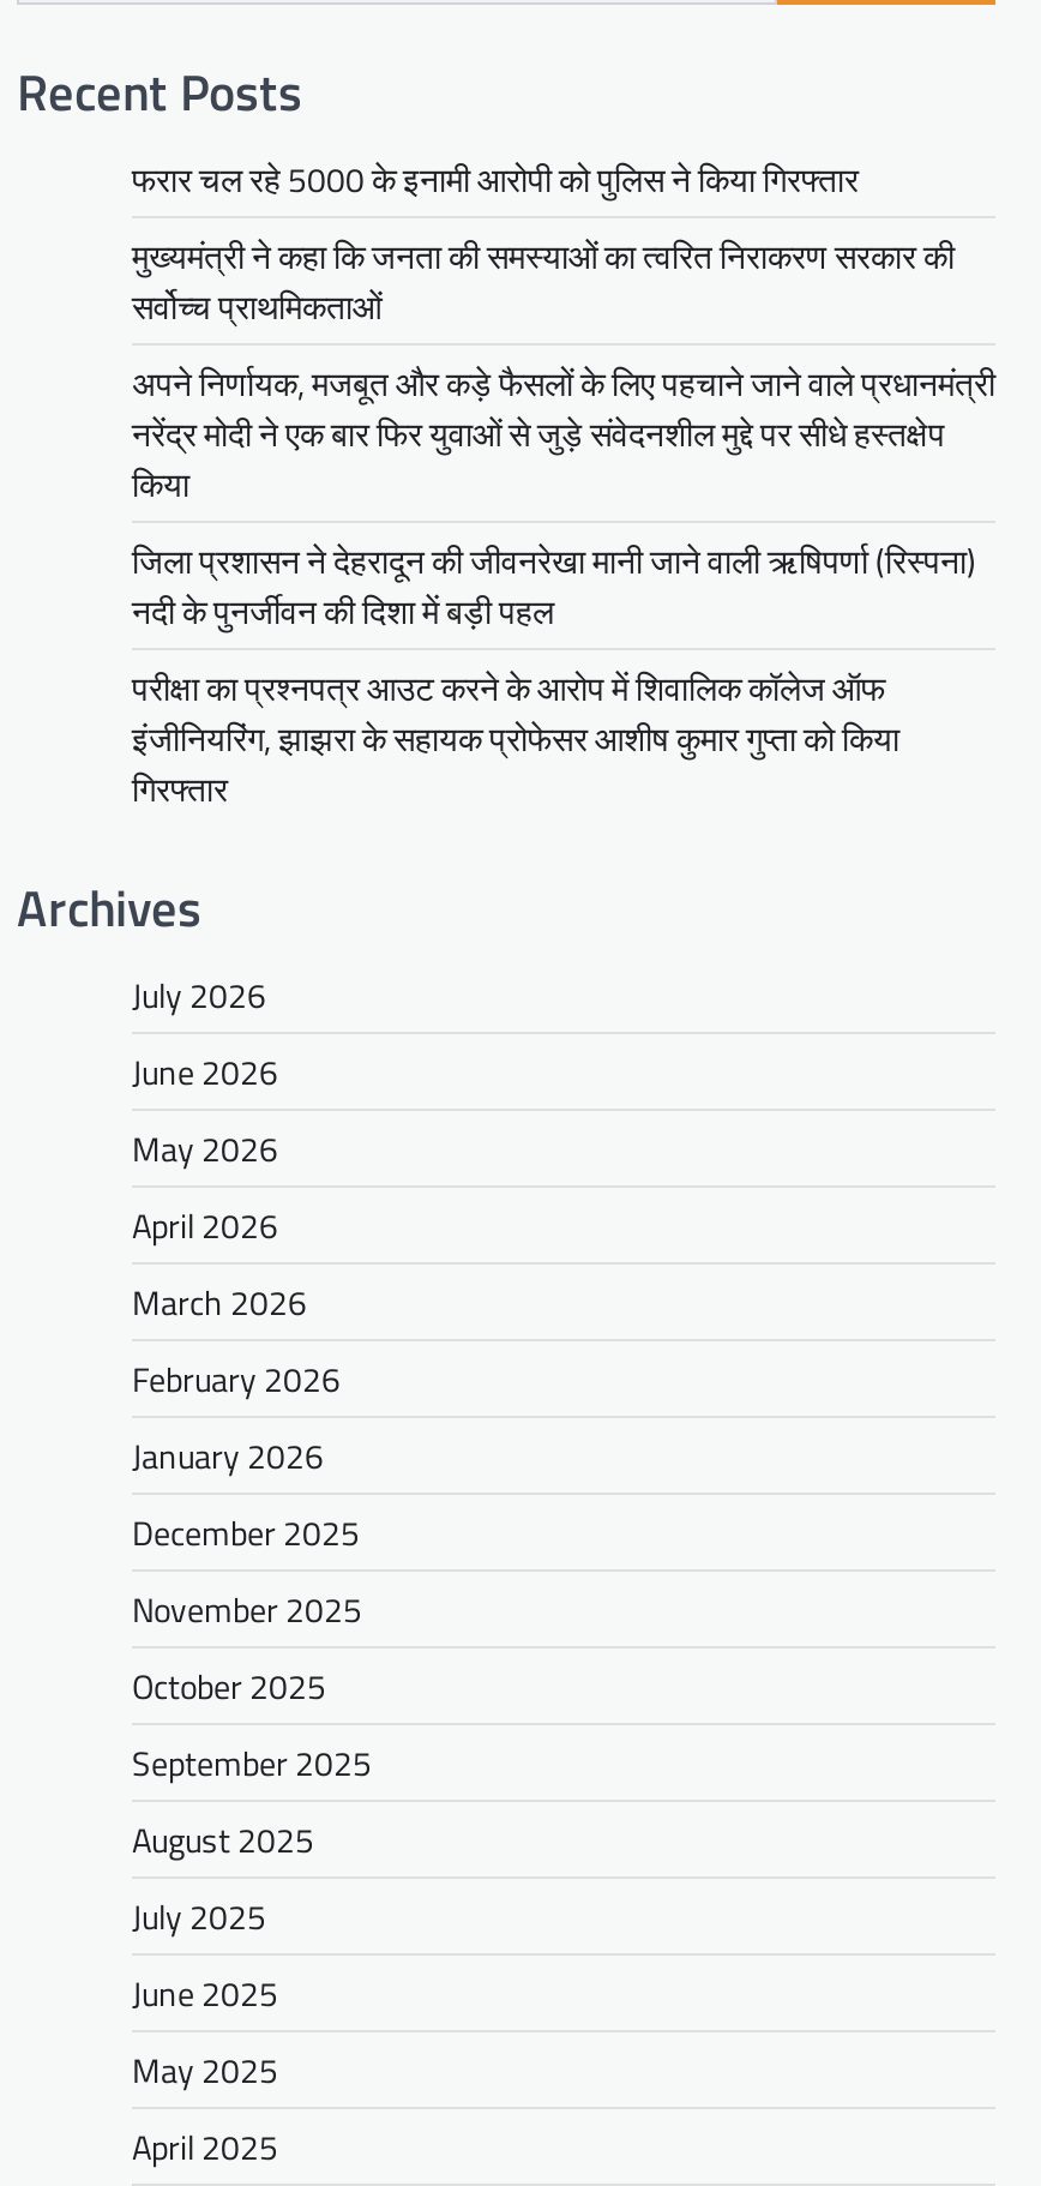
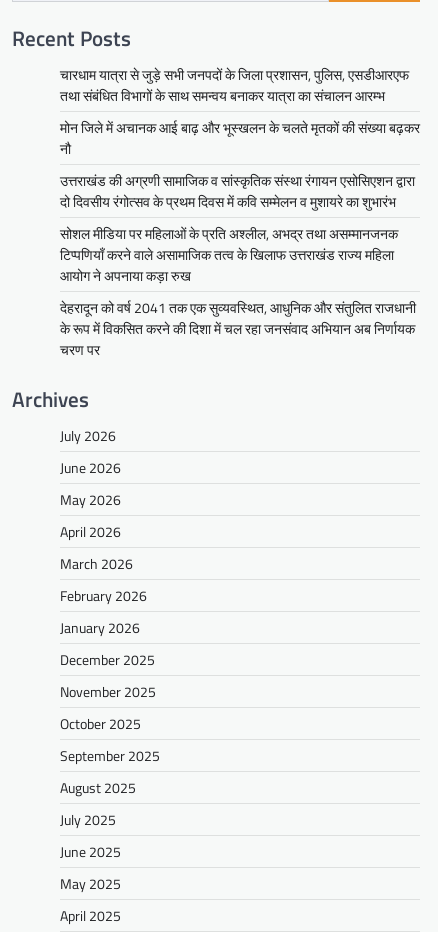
[132,153,859,204] फरार चल रहे 5000 के इनामी आरोपी को पुलिस ने किया गिरफ्तार -> [60,64,409,106] चारधाम यात्रा से जुड़े सभी जनपदों के जिला प्रशासन, पुलिस, एसडीआरएफ | तथा संबंधित विभागों के साथ समन्वय बनाकर यात्रा का संचालन आरम्भ
[132,230,955,331] मुख्यमंत्री ने कहा कि जनता की समस्याओं का त्वरित निराकरण सरकार की | सर्वोच्च प्राथमिकताओं -> [60,117,420,159] मोन जिले में अचानक आई बाढ़ और भूस्खलन के चलते मृतकों की संख्या बढ़कर | नौ
[132,357,995,508] अपने निर्णायक, मजबूत और कड़े फैसलों के लिए पहचाने जाने वाले प्रधानमंत्री | नरेंद्र मोदी ने एक बार फिर युवाओं से जुड़े संवेदनशील मुद्दे पर सीधे हस्तक्षेप | किया -> [60,170,415,212] उत्तराखंड की अग्रणी सामाजिक व सांस्कृतिक संस्था रंगायन एसोसिएशन द्वारा | दो दिवसीय रंगोत्सव के प्रथम दिवस में कवि सम्मेलन व मुशायरे का शुभारंभ
[132,535,976,636] जिला प्रशासन ने देहरादून की जीवनरेखा मानी जाने वाली ऋषिपर्णा (रिस्पना) | नदी के पुनर्जीवन की दिशा में बड़ी पहल -> [60,223,398,286] सोशल मीडिया पर महिलाओं के प्रति अश्लील, अभद्र तथा असम्मानजनक | टिप्पणियाँ करने वाले असामाजिक तत्व के खिलाफ उत्तराखंड राज्य महिला | आयोग ने अपनाया कड़ा रुख
[132,662,899,813] परीक्षा का प्रश्नपत्र आउट करने के आरोप में शिवालिक कॉलेज ऑफ | इंजीनियरिंग, झाझरा के सहायक प्रोफेसर आशीष कुमार गुप्ता को किया | गिरफ्तार -> [60,297,416,360] देहरादून को वर्ष 2041 तक एक सुव्यवस्थित, आधुनिक और संतुलित राजधानी | के रूप में विकसित करने की दिशा में चल रहा जनसंवाद अभियान अब निर्णायक | चरण पर

